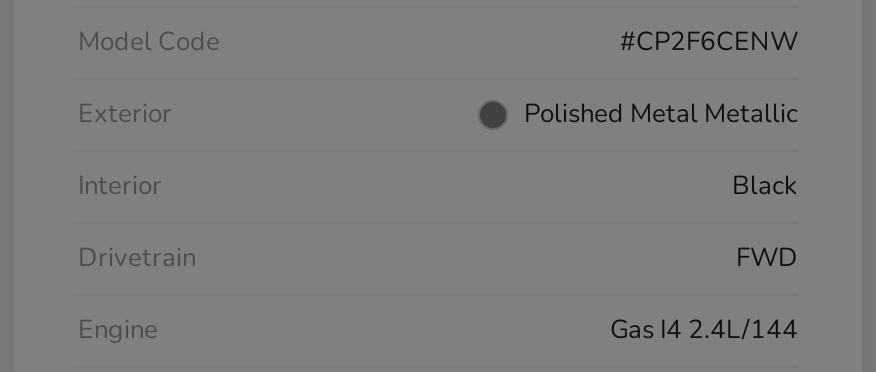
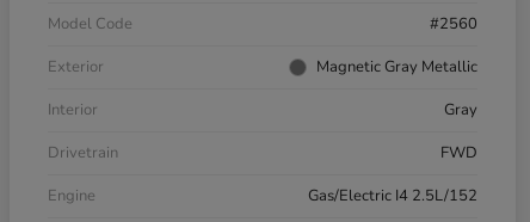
[620,24,798,60] #CP2F6CENW -> [430,13,477,35] #2560
[524,96,798,132] Polished Metal Metallic -> [316,56,477,78] Magnetic Gray Metallic
[732,168,798,204] Black -> [444,99,477,121] Gray
[610,312,798,348] Gas I4 2.4L/144 -> [308,185,477,207] Gas/Electric I4 2.5L/152

